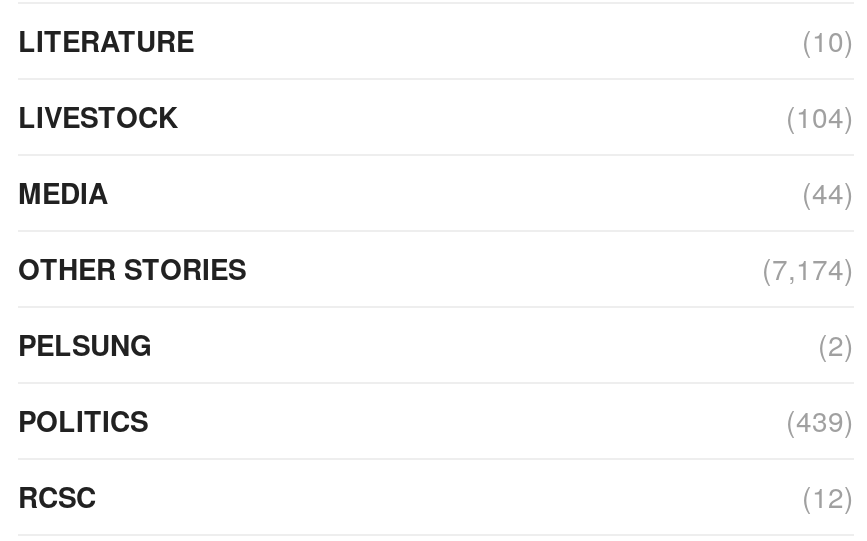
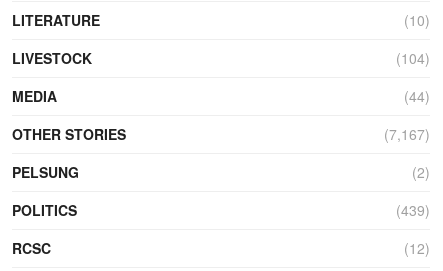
[762,247,854,287] (7,174) -> [384,124,430,144] (7,167)

